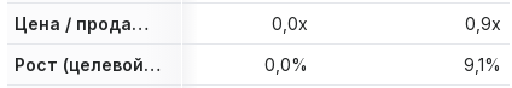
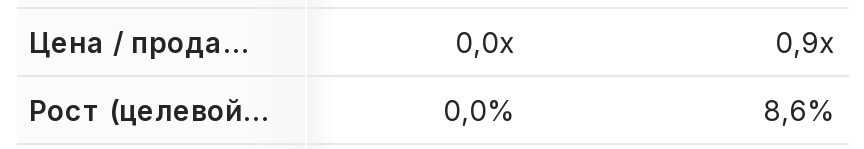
[464,54,501,74] 9,1% -> [763,93,835,127] 8,6%

